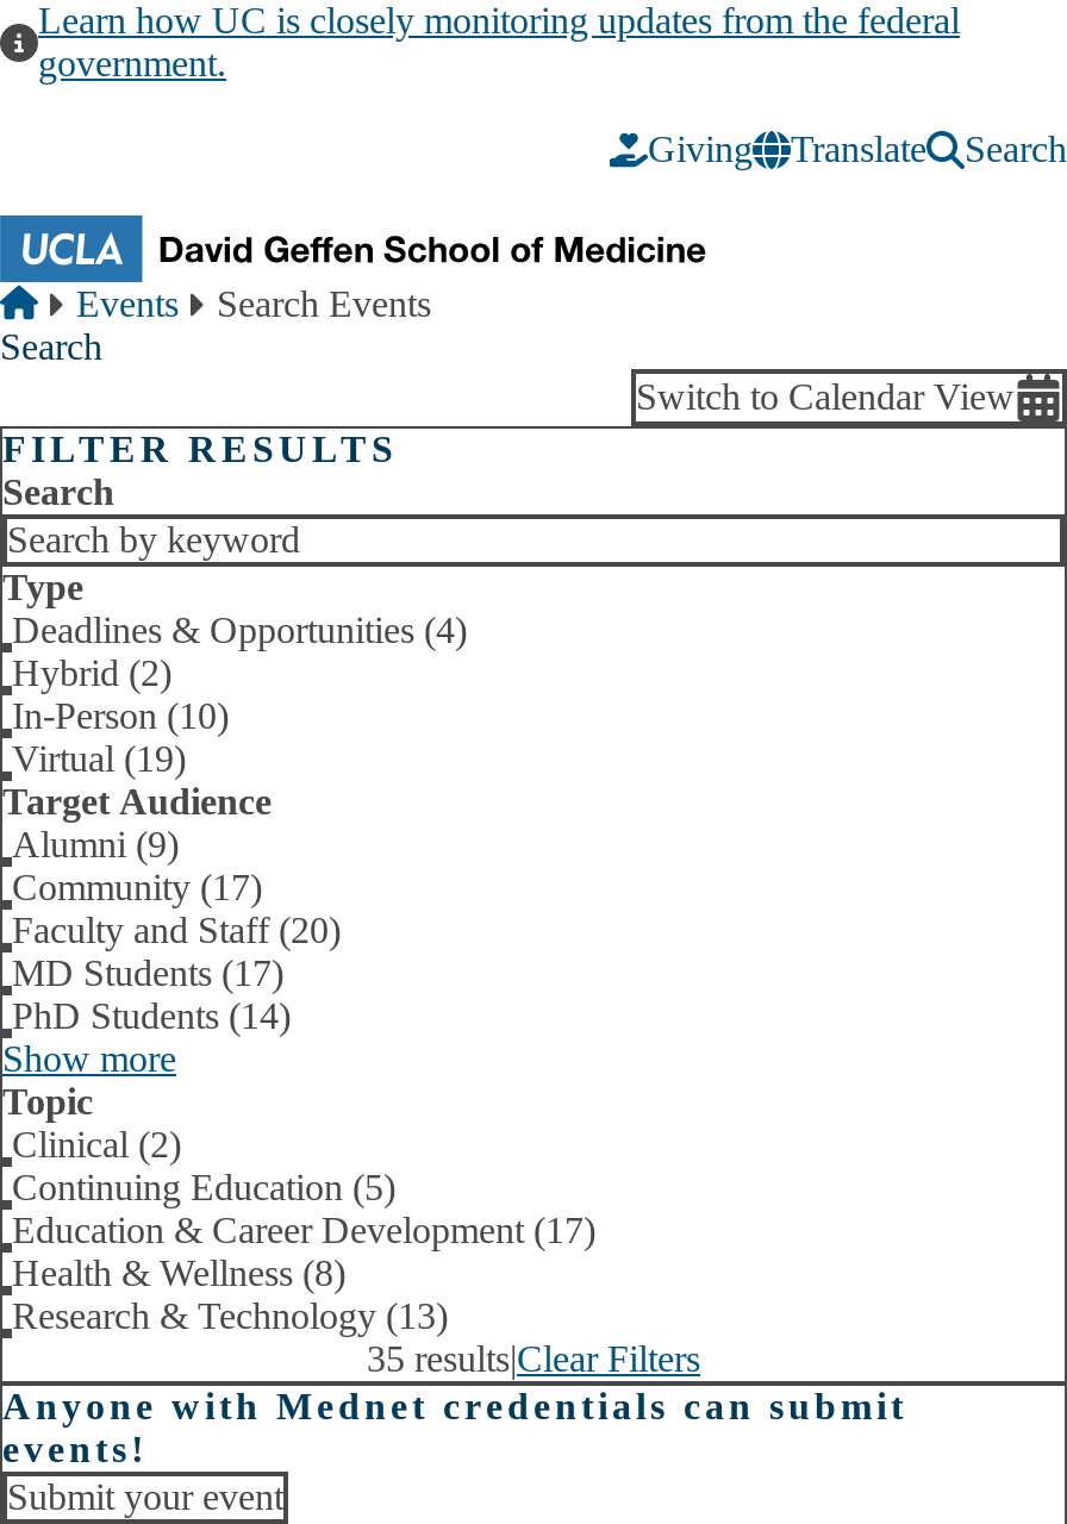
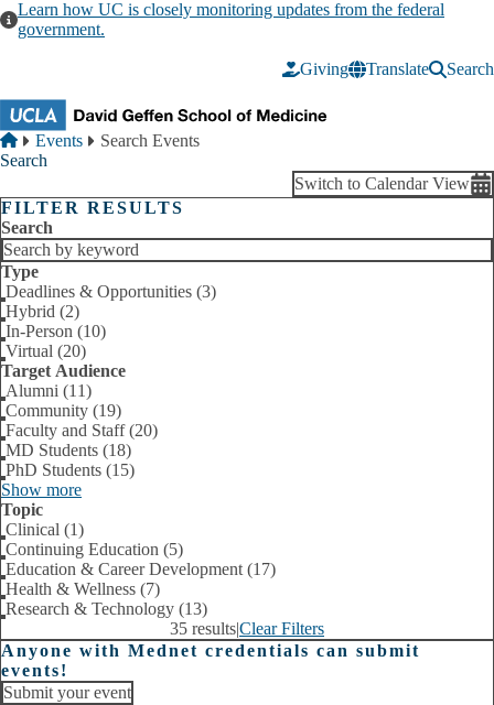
[12,610,467,650] Deadlines & Opportunities (4) -> [6,282,216,301] Deadlines & Opportunities (3)
[12,738,186,779] Virtual (19) -> [6,341,86,360] Virtual (20)
[12,824,179,864] Alumni (9) -> [6,381,92,400] Alumni (11)
[12,867,262,907] Community (17) -> [6,401,121,420] Community (19)
[12,952,283,993] MD Students (17) -> [6,441,131,459] MD Students (18)
[12,995,291,1036] PhD Students (14) -> [6,460,135,479] PhD Students (15)
[12,1124,181,1164] Clinical (2) -> [6,520,84,539] Clinical (1)
[12,1253,345,1293] Health & Wellness (8) -> [6,579,160,598] Health & Wellness (7)

